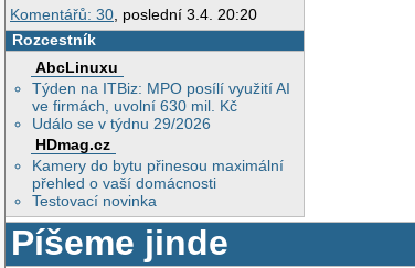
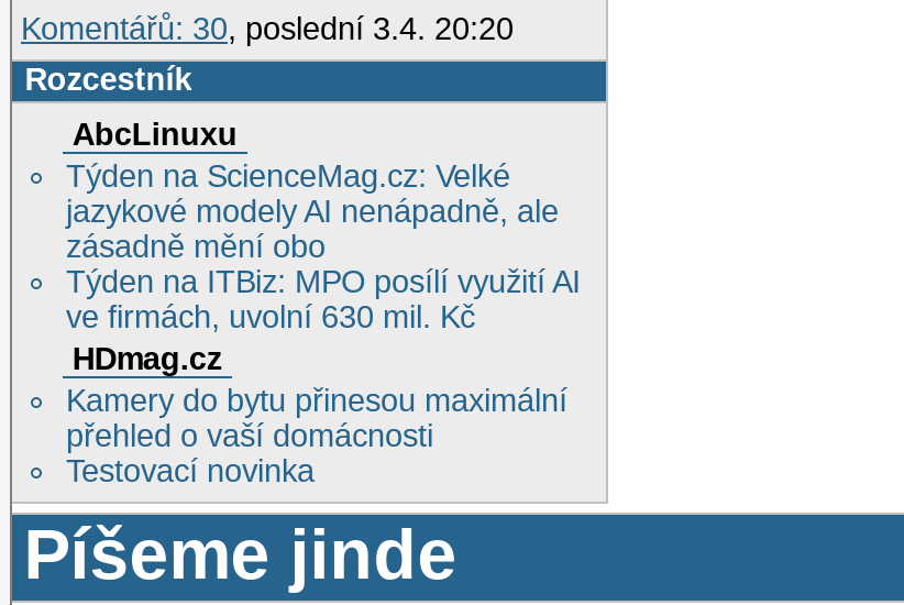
none -> [66,158,559,264] Týden na ScienceMag.cz: Velké | jazykové modely AI nenápadně, ale | zásadně mění obo
moved [33,79,291,114] -> [66,264,581,334]: Týden na ITBiz: MPO posílí využití AI | ve firmách, uvolní 630 mil. Kč
[33,114,211,132] Událo se v týdnu 29/2026 -> none

